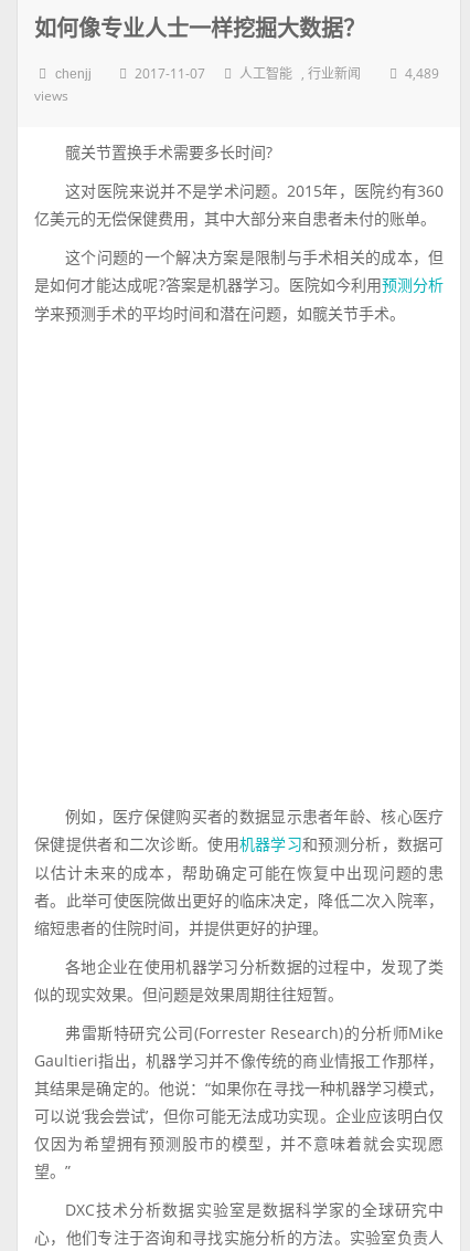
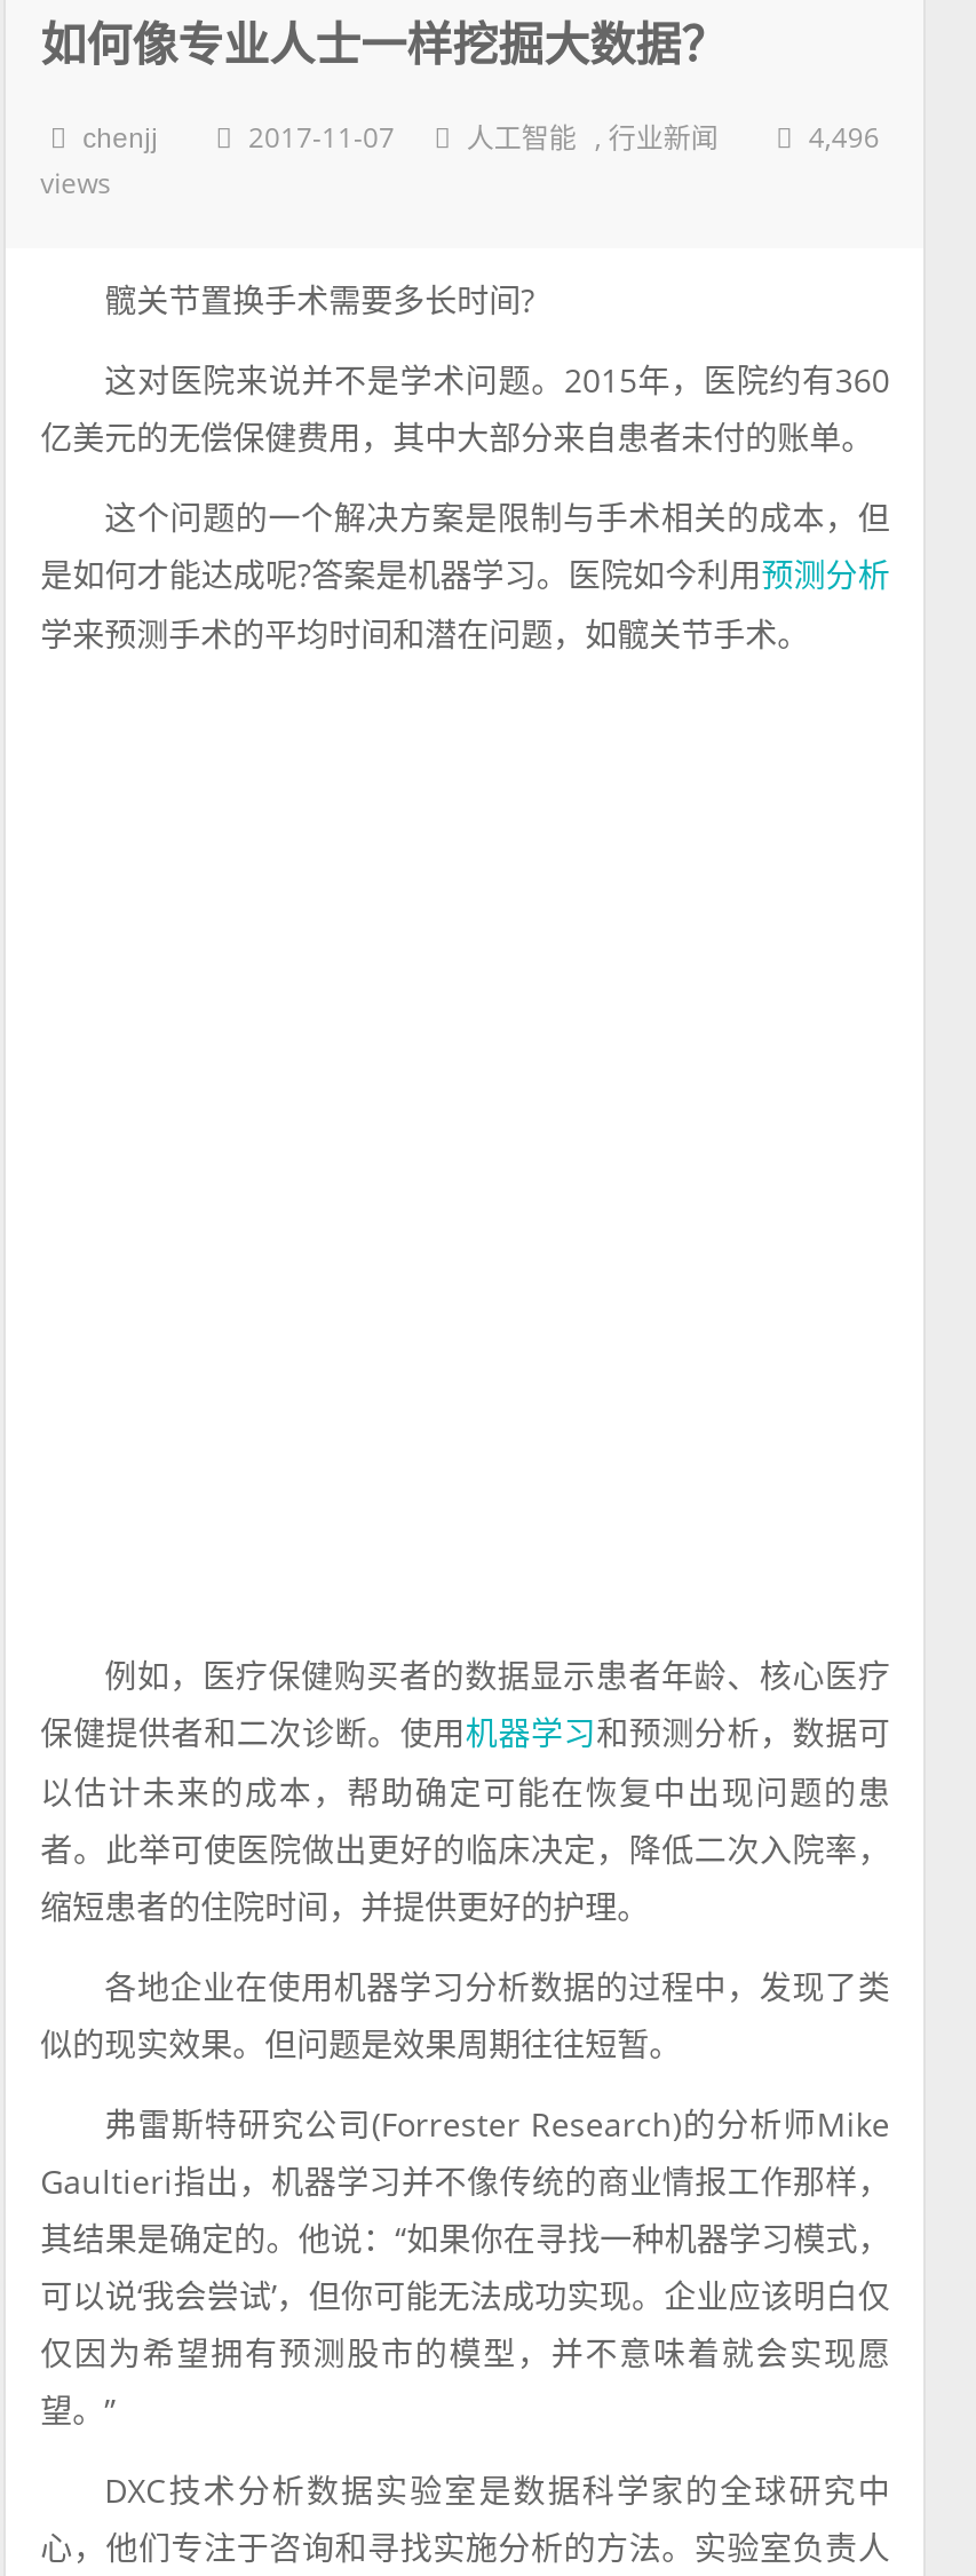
[405,64,439,83] 4,489 -> [808,118,879,157] 4,496

